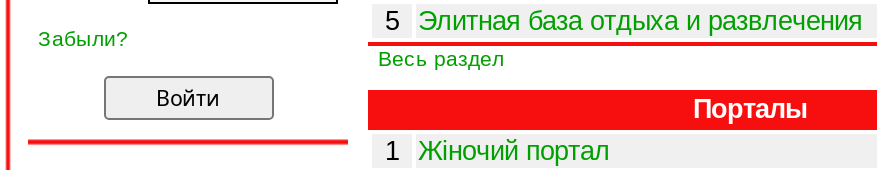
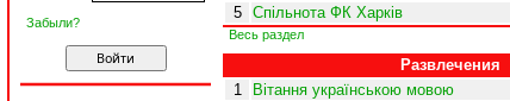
[418,6,862,36] Элитная база отдыха и развлечения -> [253,4,403,21] Спільнота ФК Харків
[693,94,807,124] Порталы -> [400,56,500,74] Развлечения
[418,136,610,166] Жіночий портал -> [253,81,454,99] Вітання українською мовою

